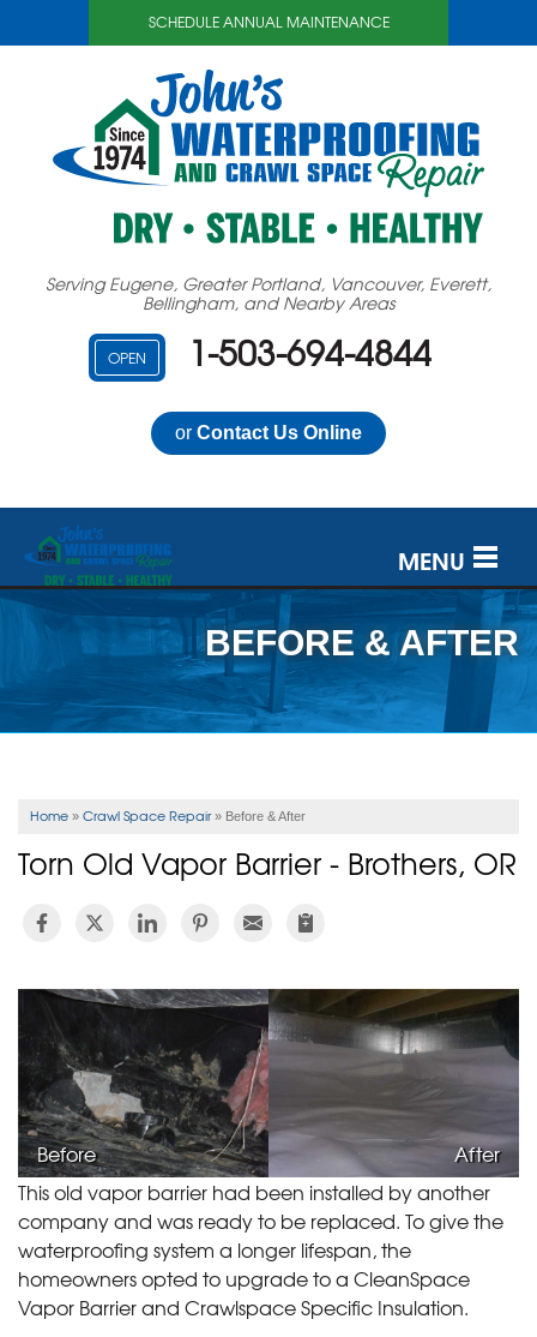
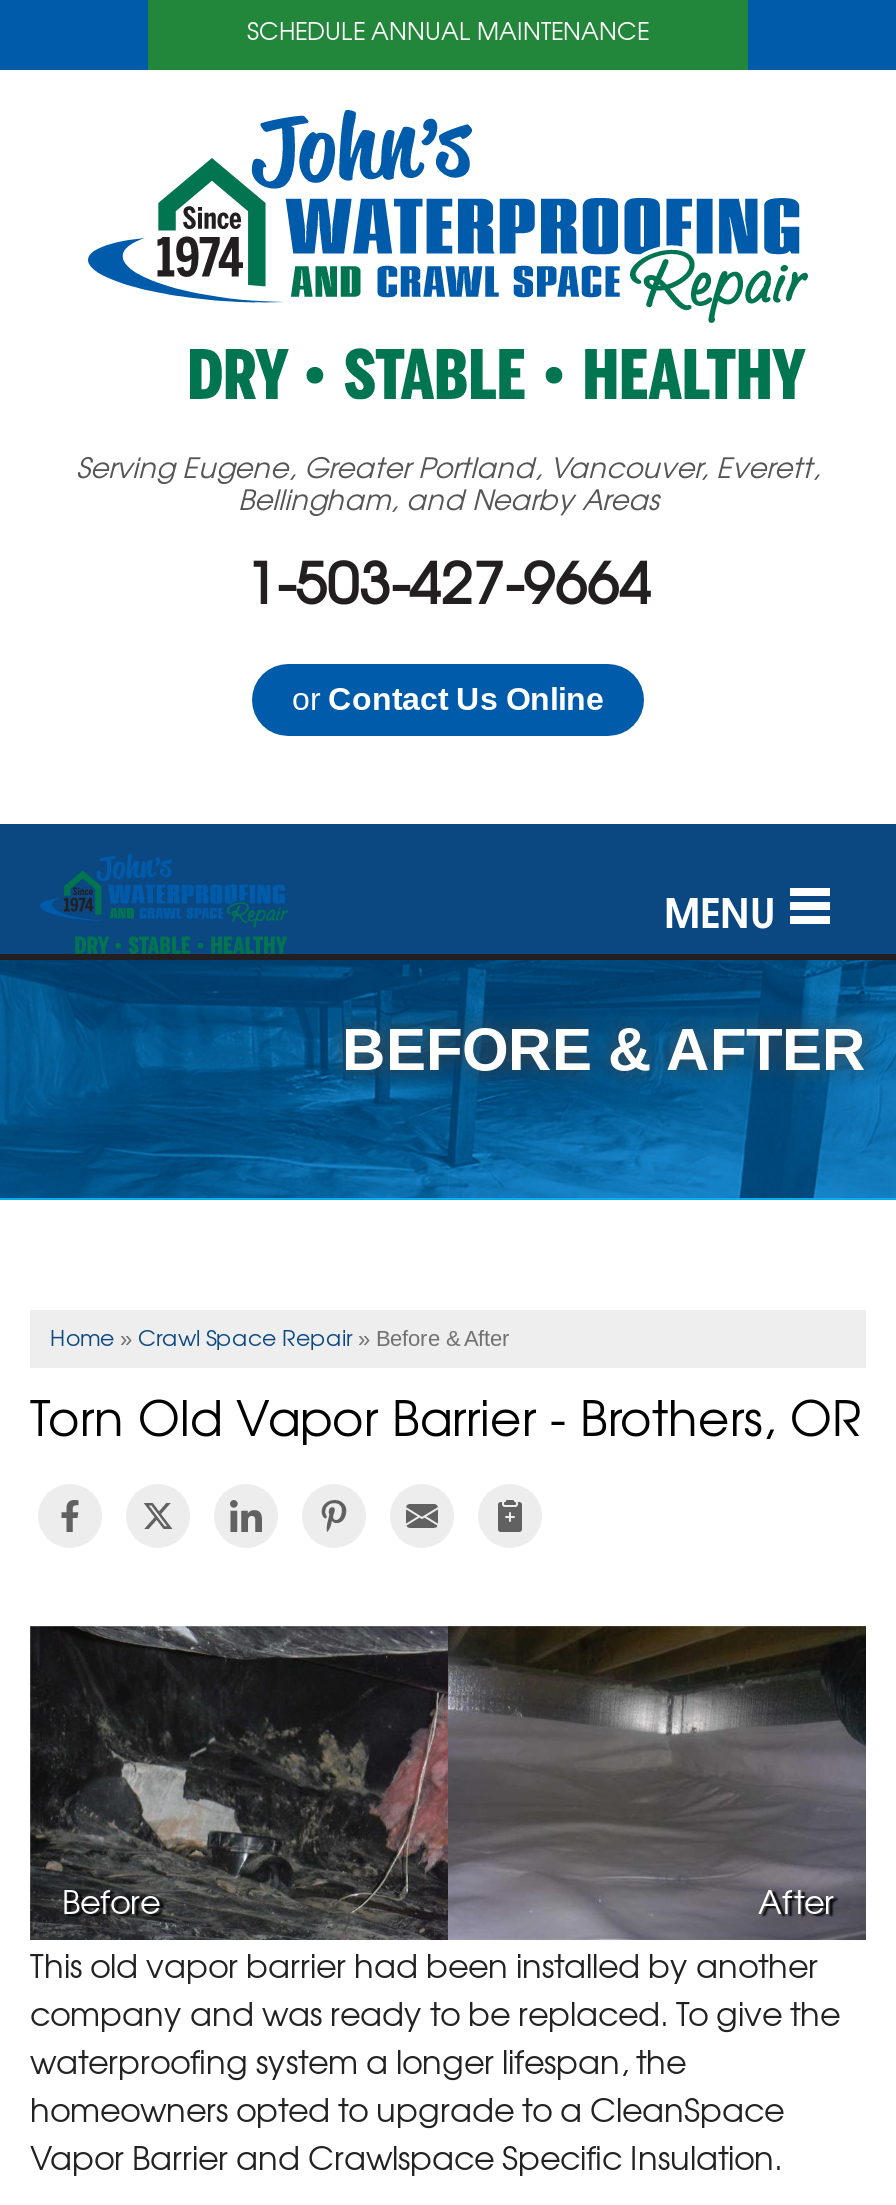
[108,328,432,377] OPEN | 1-503-694-4844 -> [245,540,651,622] 1-503-427-9664

